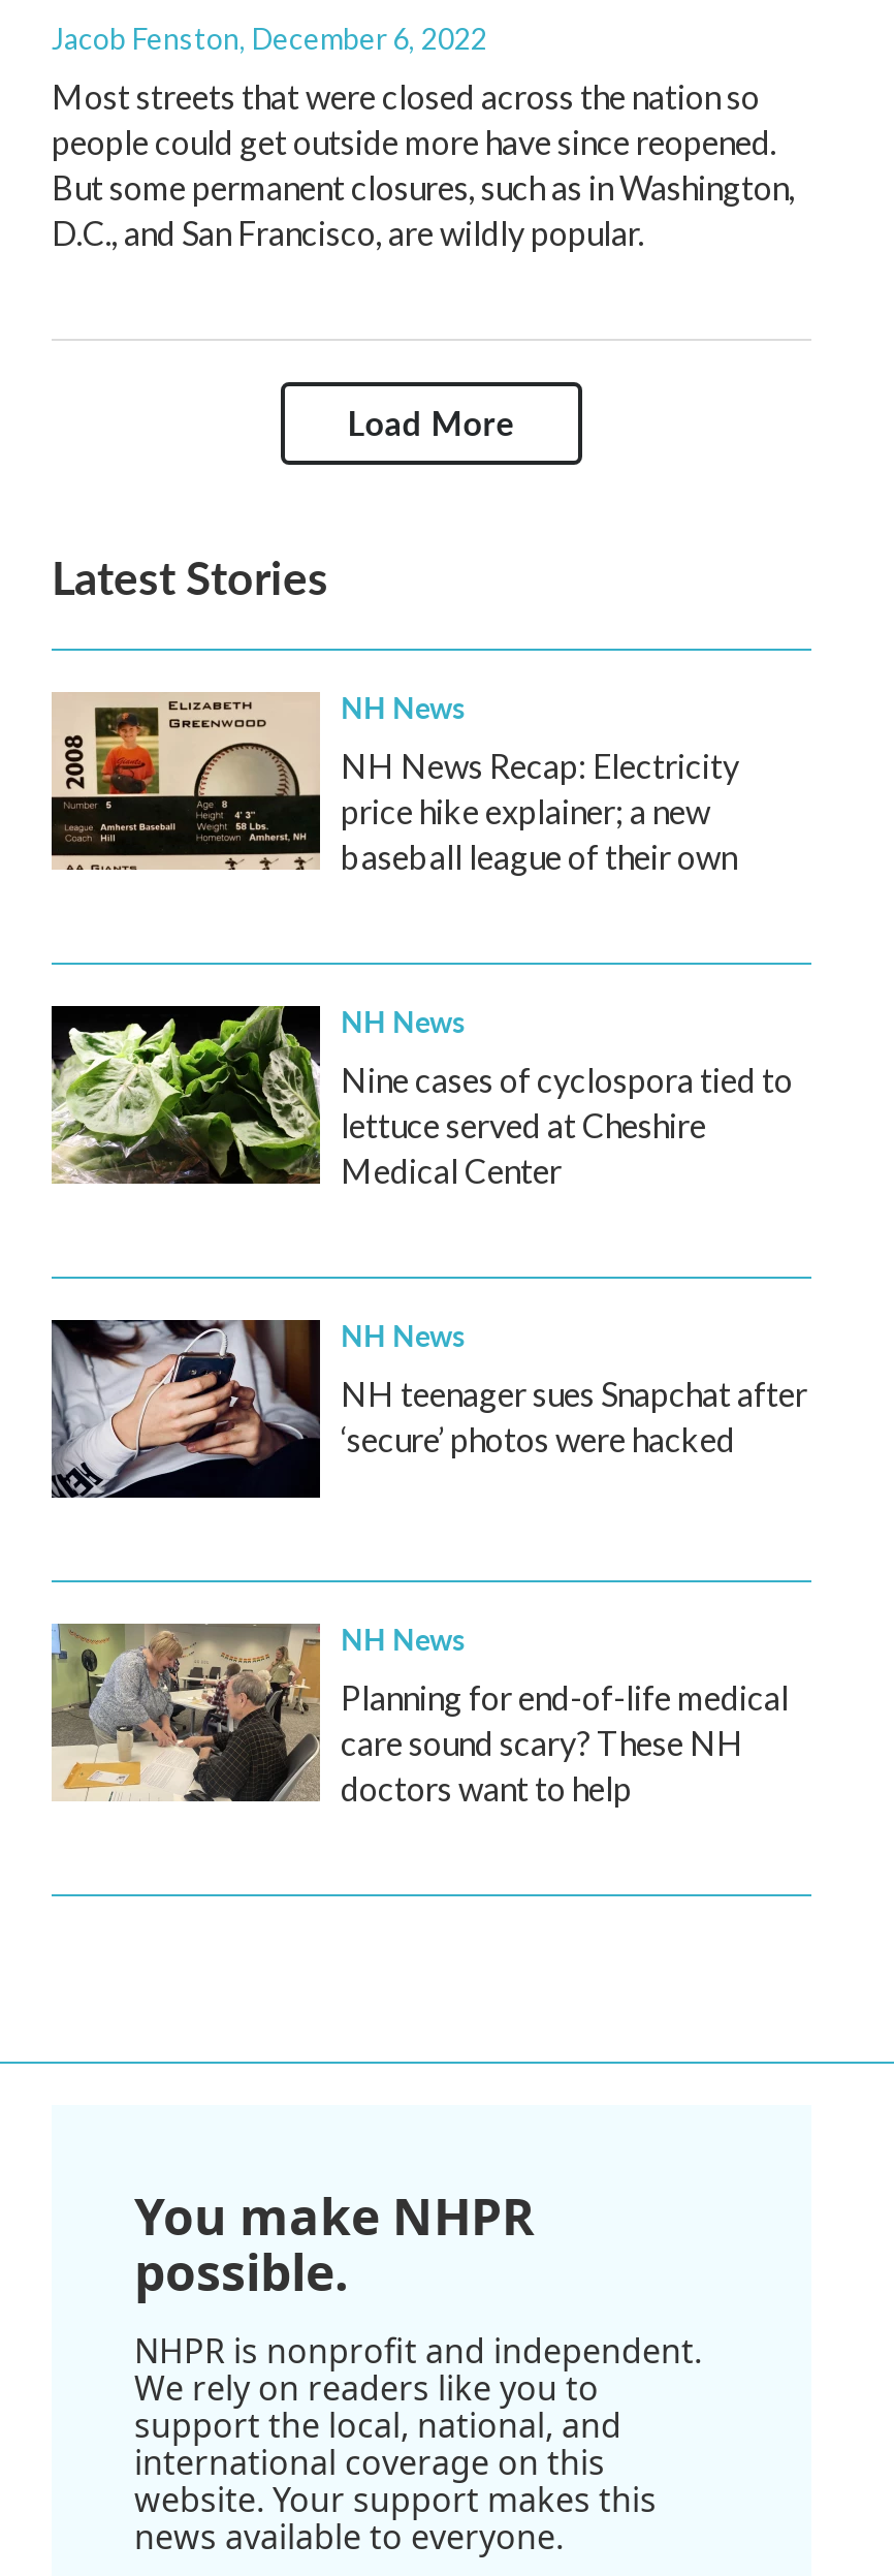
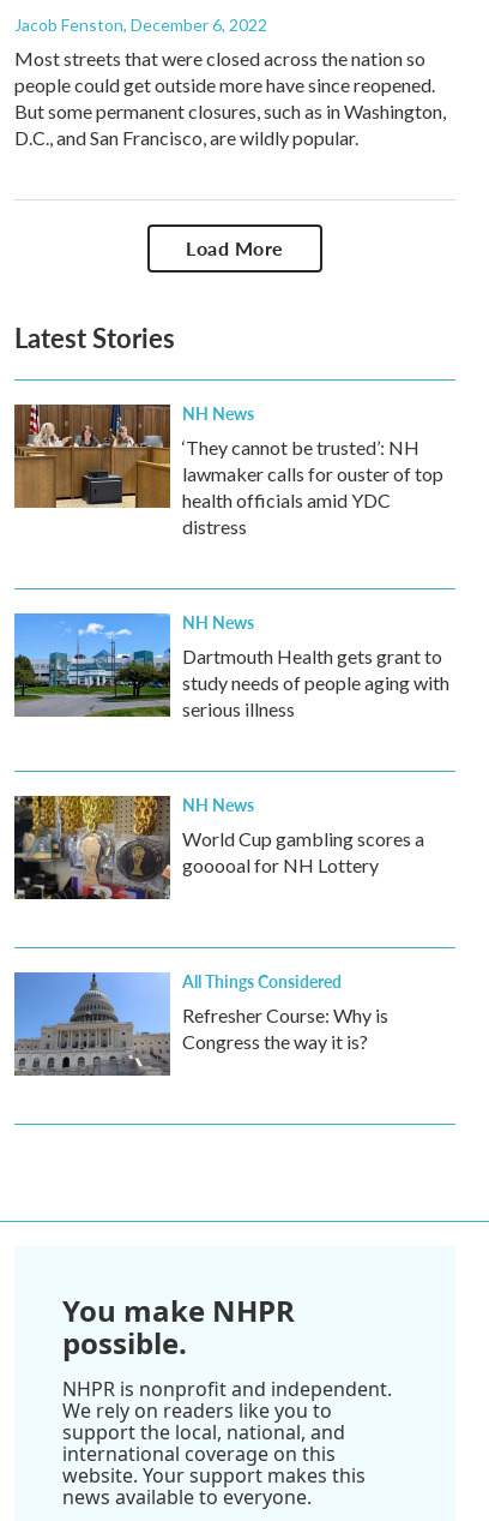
[50,692,739,875] [image] | NH News Recap: Electricity | price hike explainer; a new | baseball league of their own -> [13,403,443,537] [image] | ‘They cannot be trusted’: NH | lawmaker calls for ouster of top | health officials amid YDC | distress
[50,1004,793,1189] [image] | Nine cases of cyclospora tied to | lettuce served at Cheshire | Medical Center -> [13,612,449,720] [image] | Dartmouth Health gets grant to | study needs of people aging with | serious illness
[50,1318,807,1500] [image] | NH teenager sues Snapchat after | ‘secure’ photos were hacked -> [13,795,424,900] [image] | World Cup gambling scores a | gooooal for NH Lottery
[50,1616,789,1807] [image] | NH News | Planning for end-of-life medical | care sound scary? These NH | doctors want to help -> [13,968,388,1077] [image] | All Things Considered | Refresher Course: Why is | Congress the way it is?

